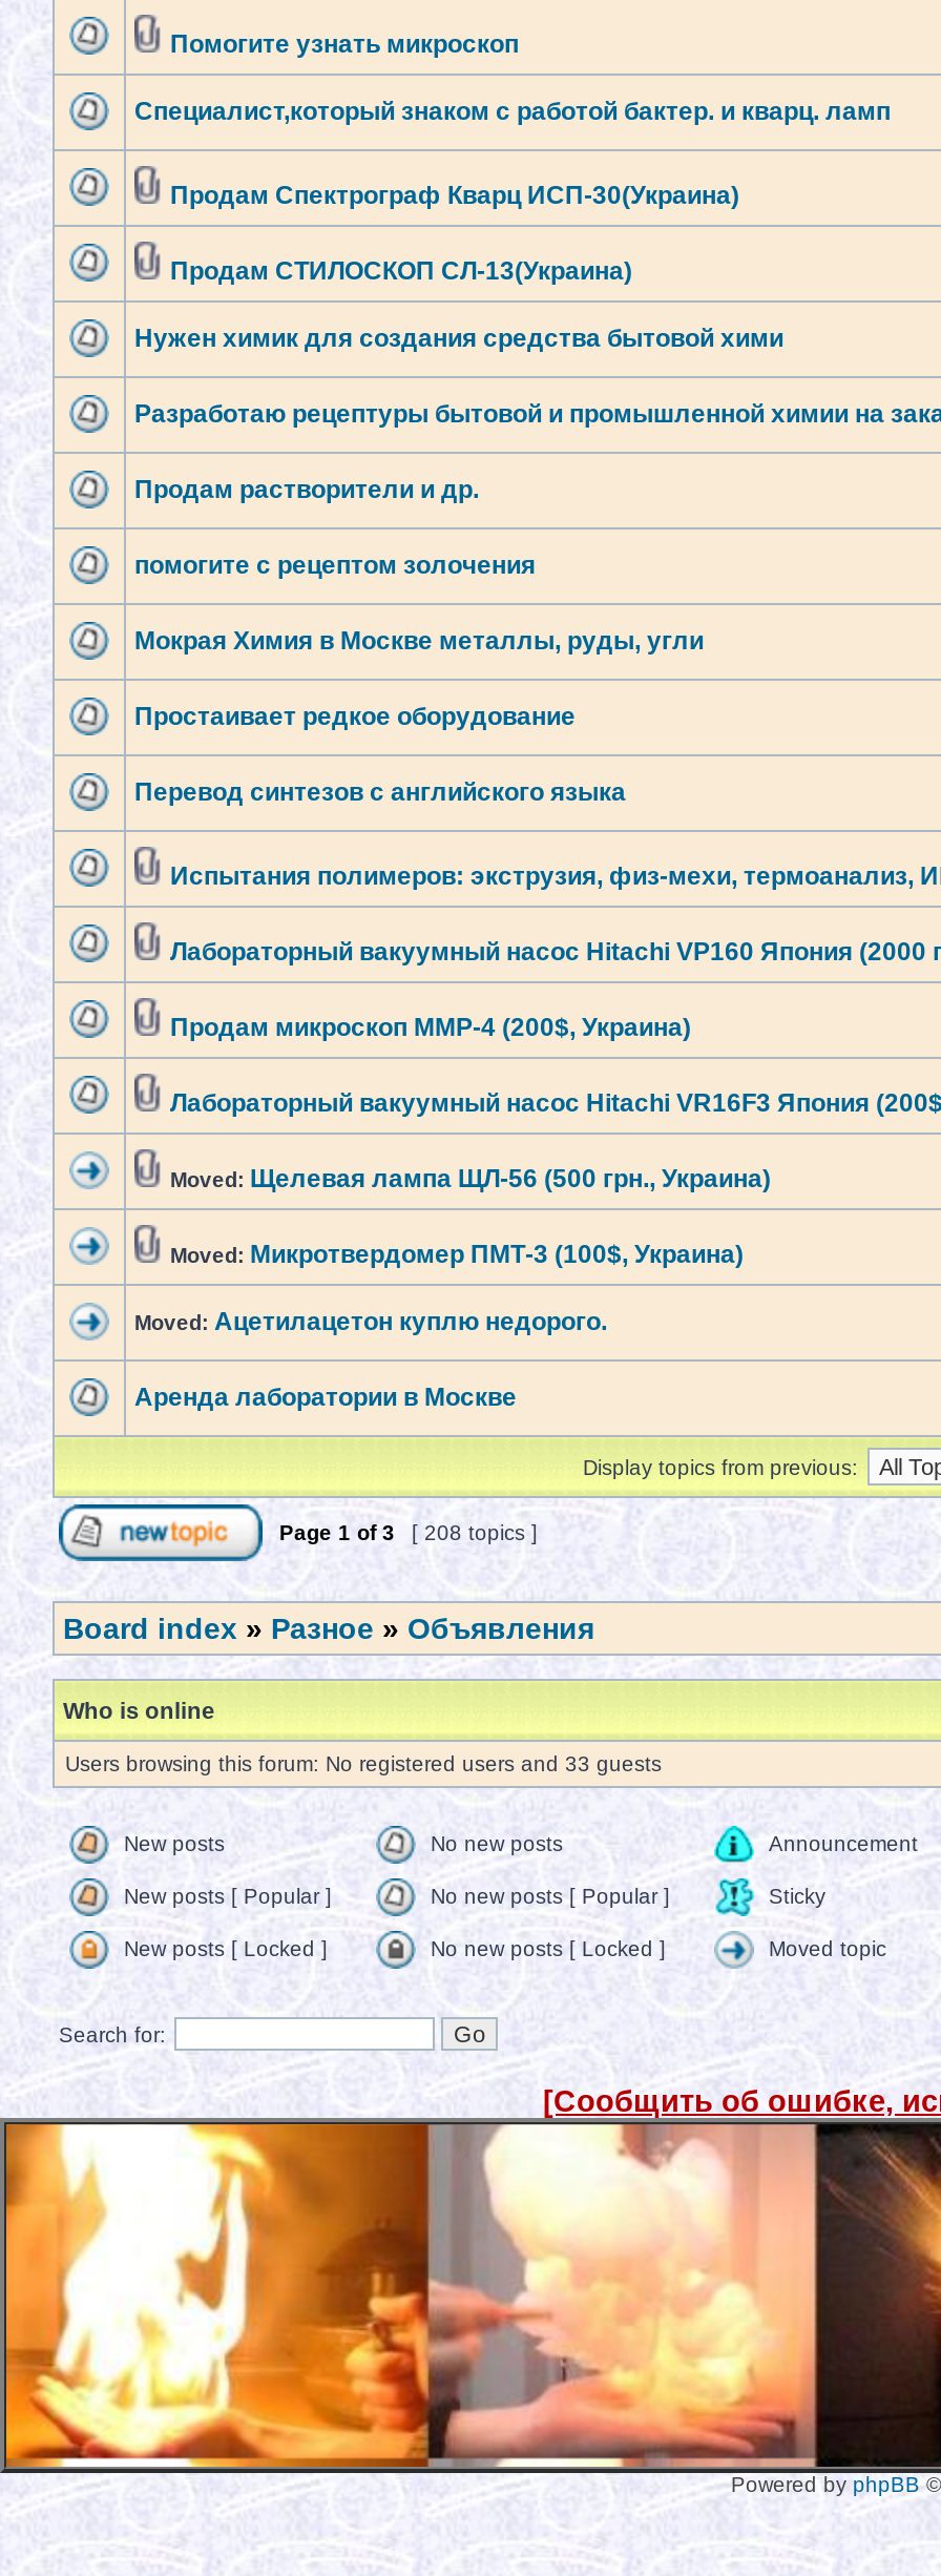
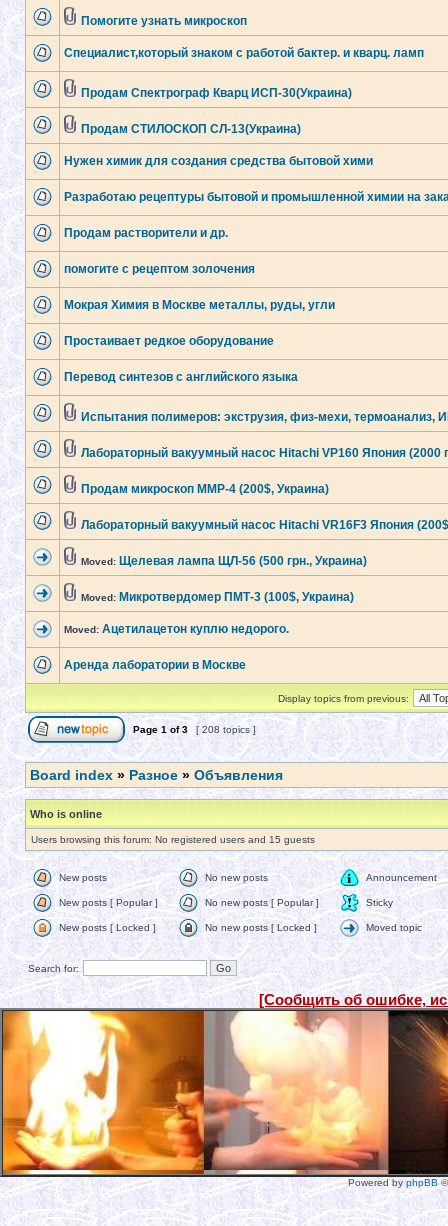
[65,1752,662,1775] Users browsing this forum: No registered users and 33 guests -> [31,834,315,845] Users browsing this forum: No registered users and 15 guests

